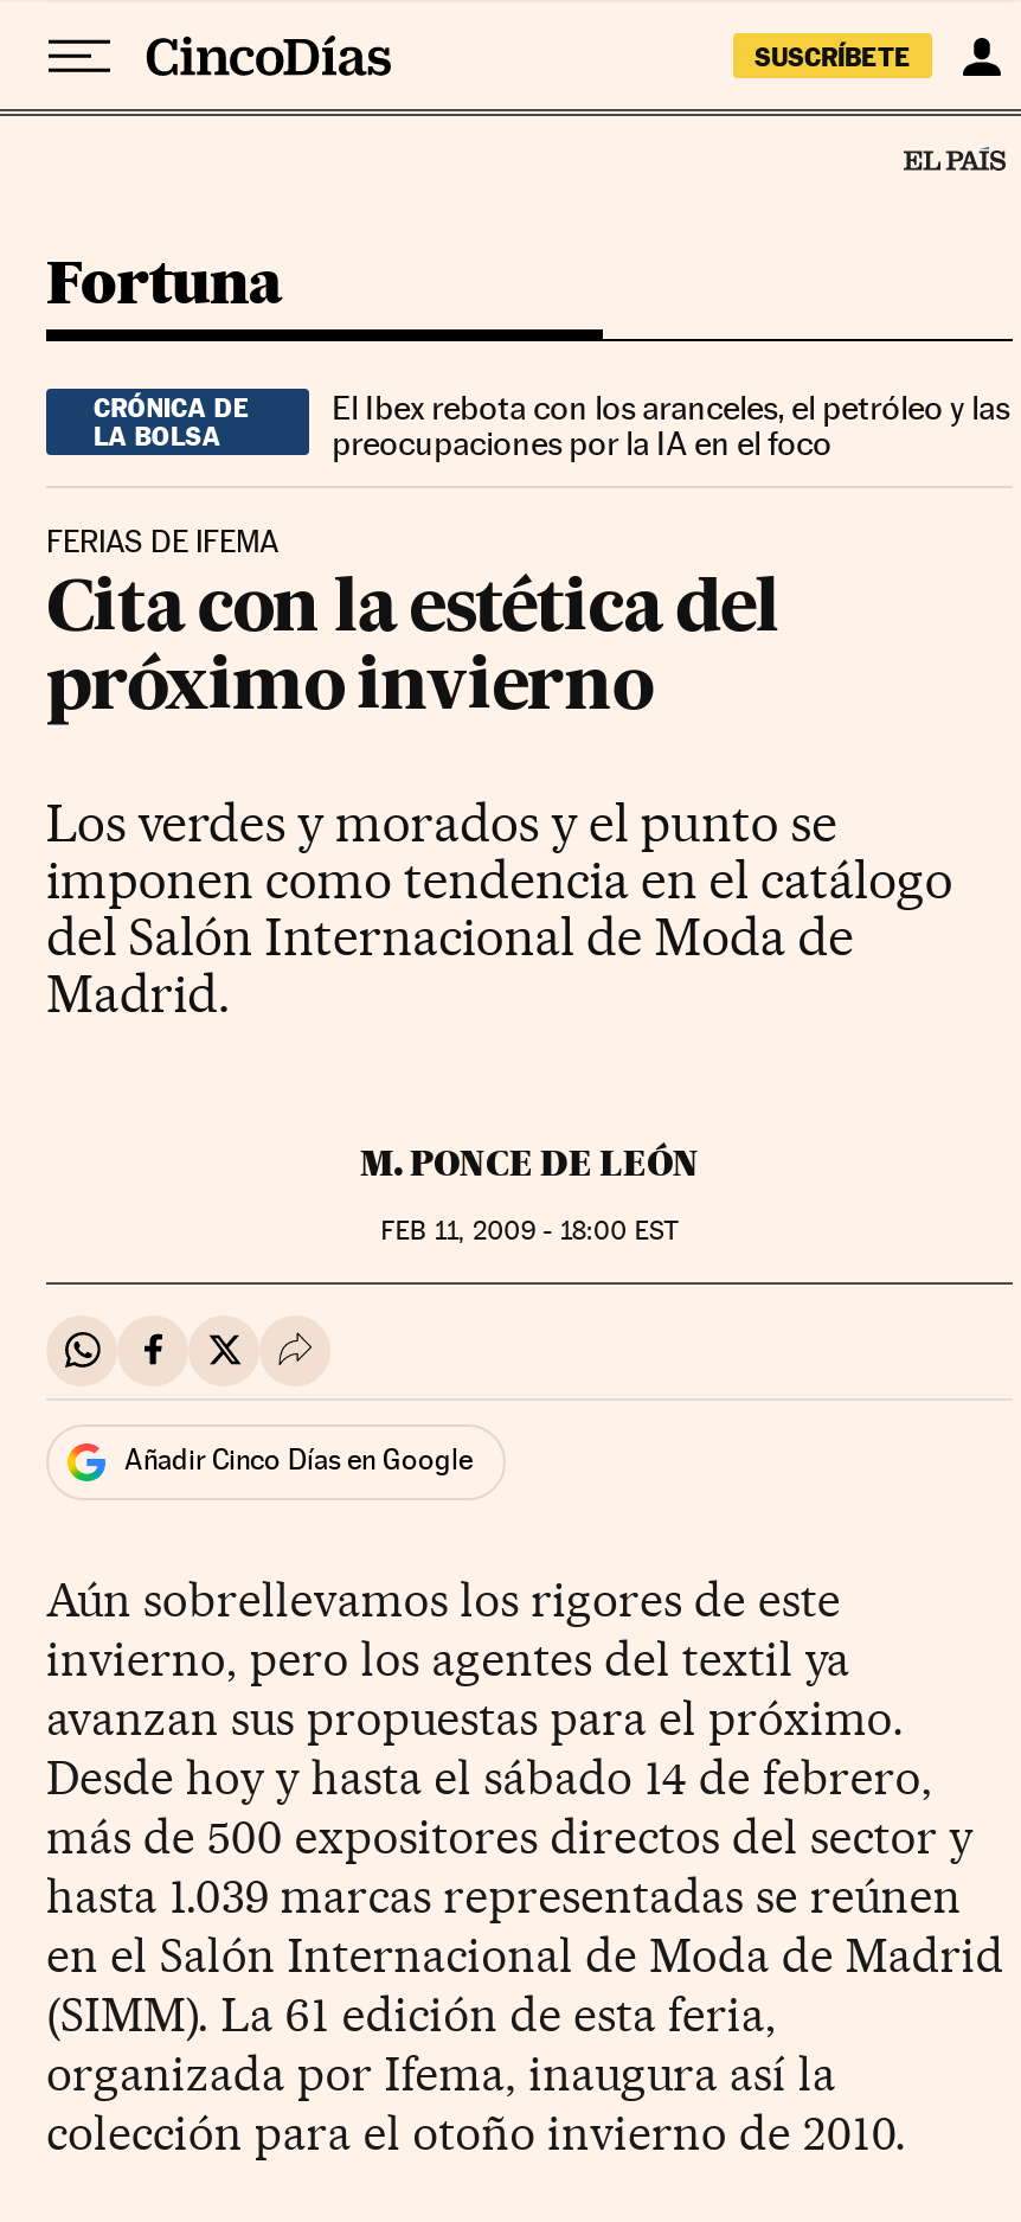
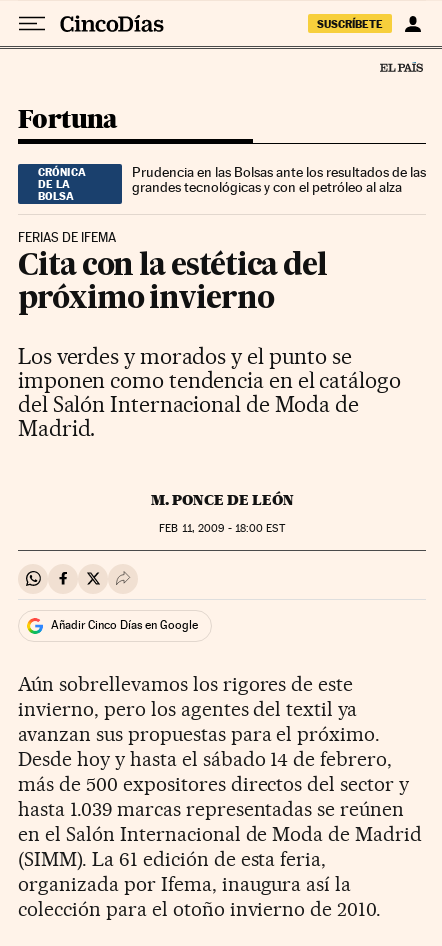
[332,388,1009,461] El Ibex rebota con los aranceles, el petróleo y las | preocupaciones por la IA en el foco -> [132,164,426,195] Prudencia en las Bolsas ante los resultados de las | grandes tecnológicas y con el petróleo al alza

